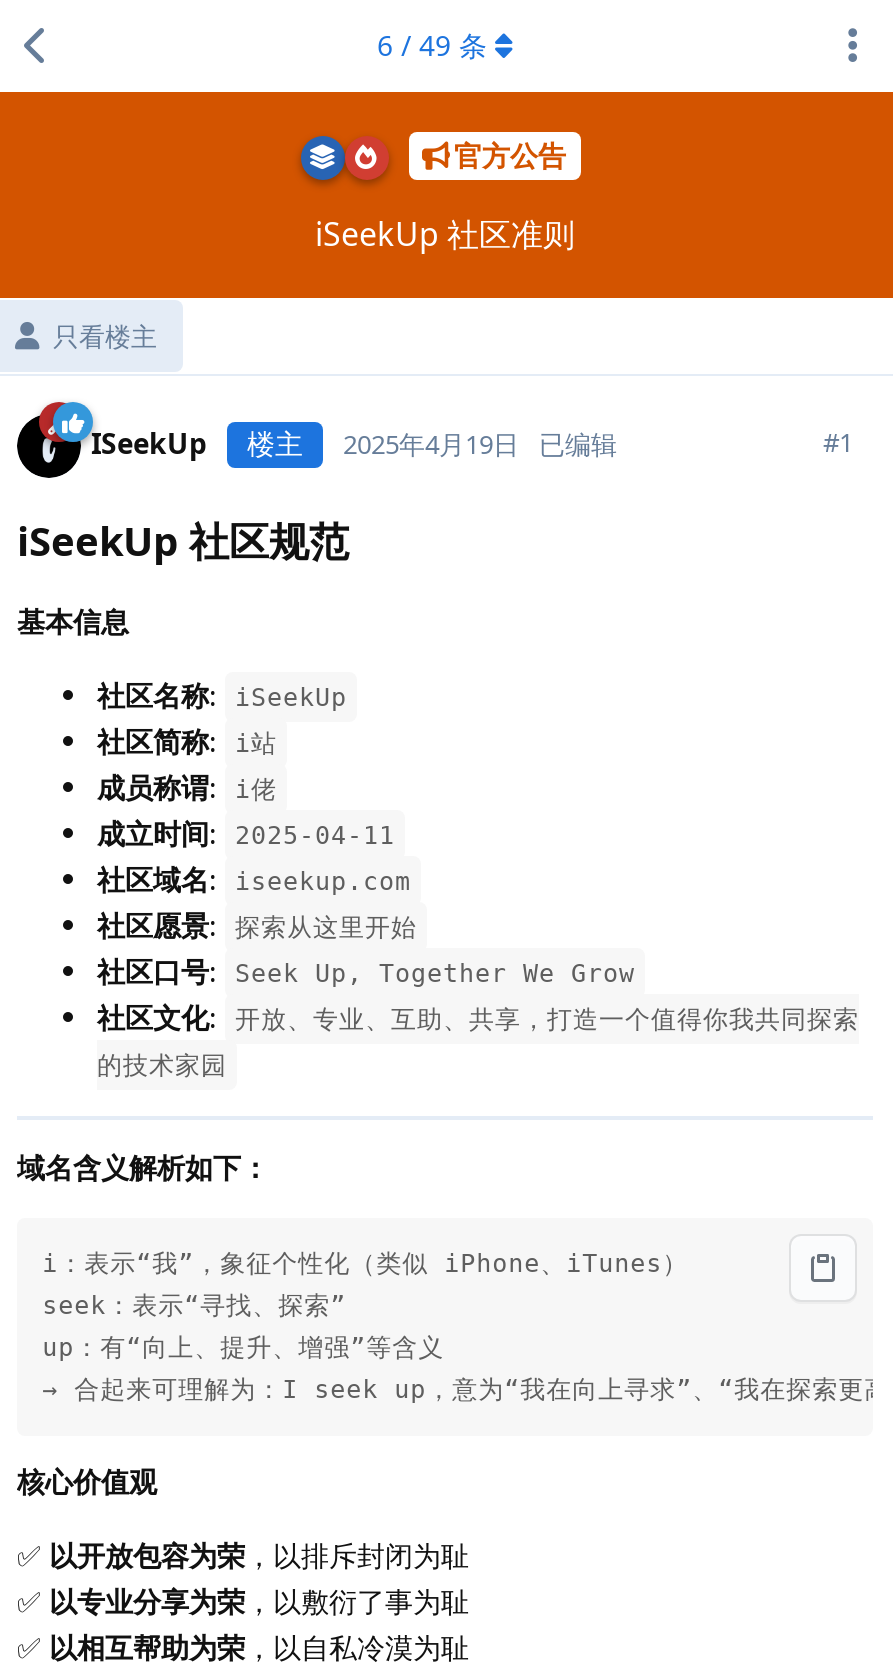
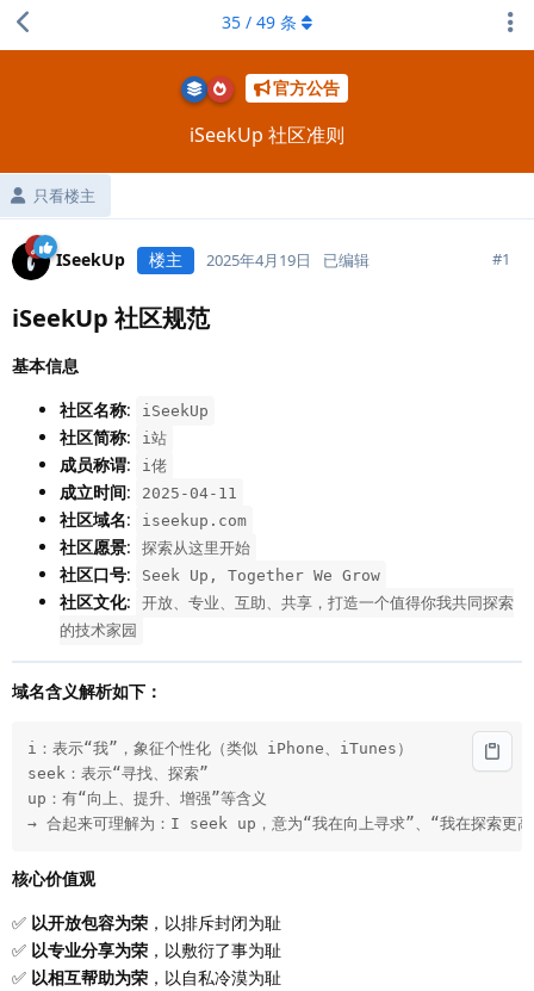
[377,26,487,64] 6 / 49条 -> [222,11,297,33] 35 / 49条

